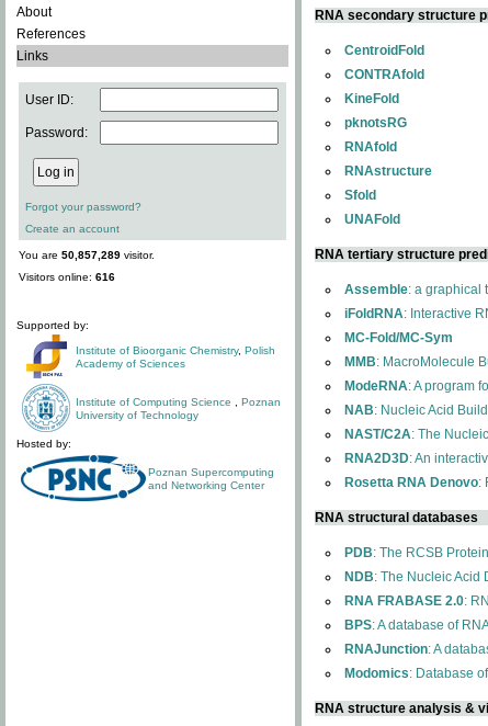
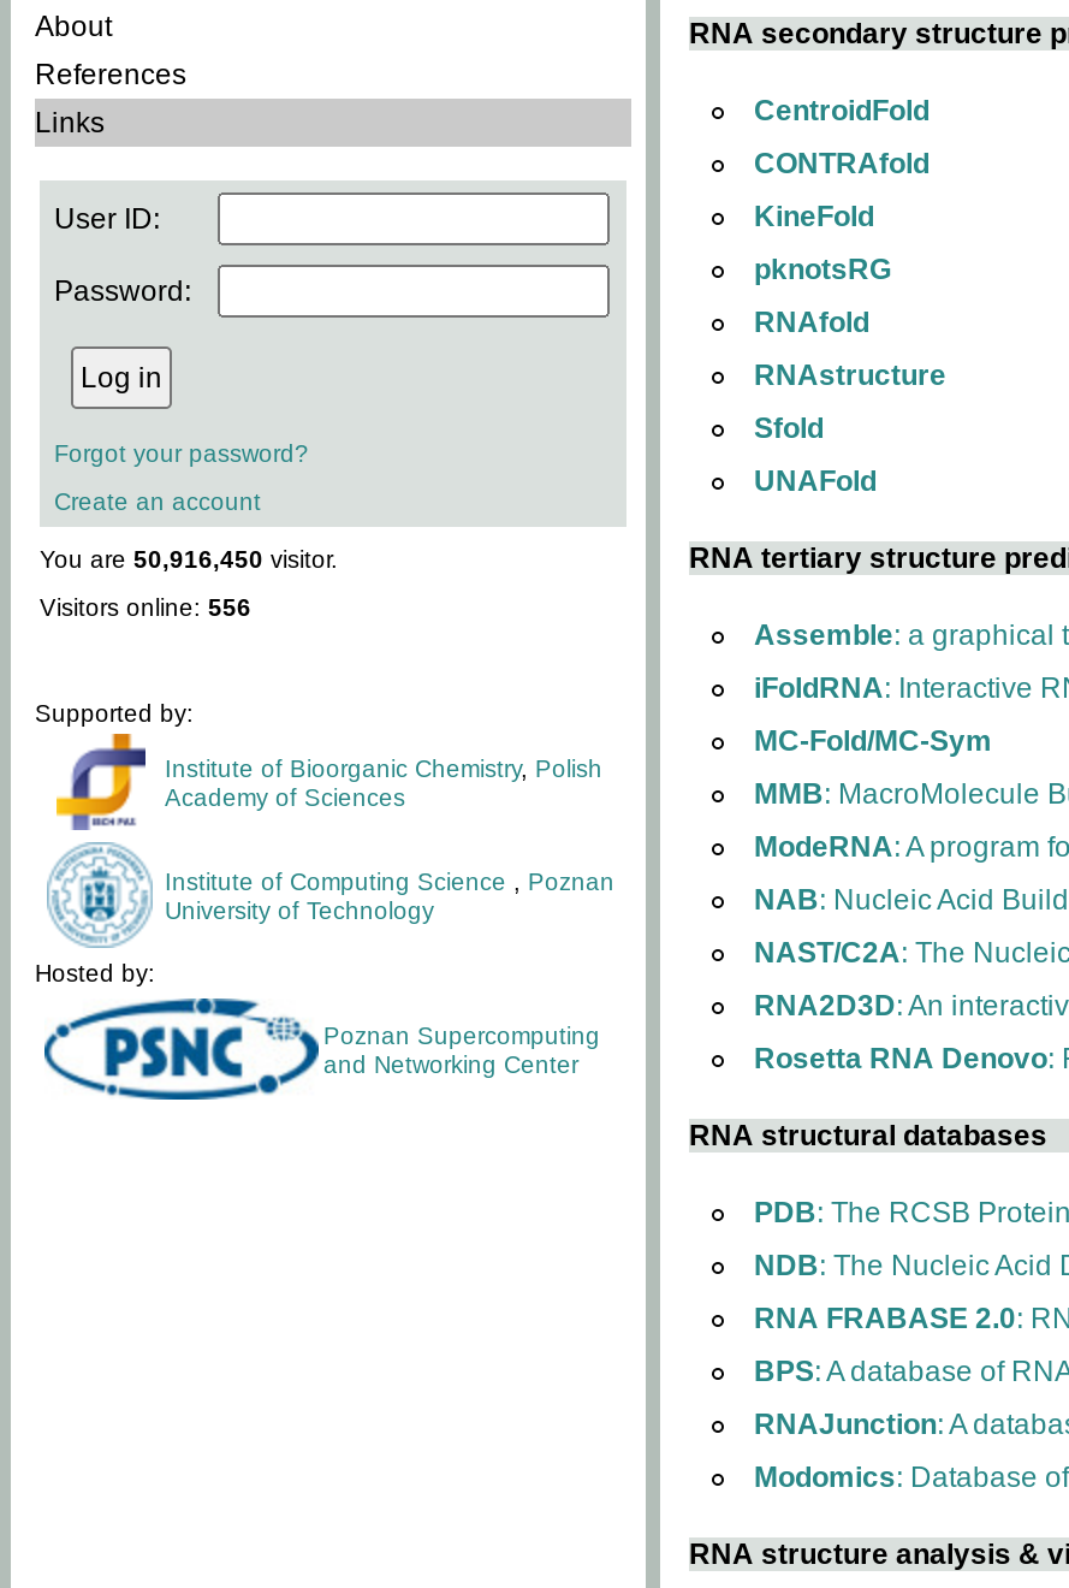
[19,249,155,261] You are 50,857,289 visitor. -> [40,546,338,573] You are 50,916,450 visitor.
[19,271,115,283] Visitors online: 616 -> [40,594,251,621] Visitors online: 556

